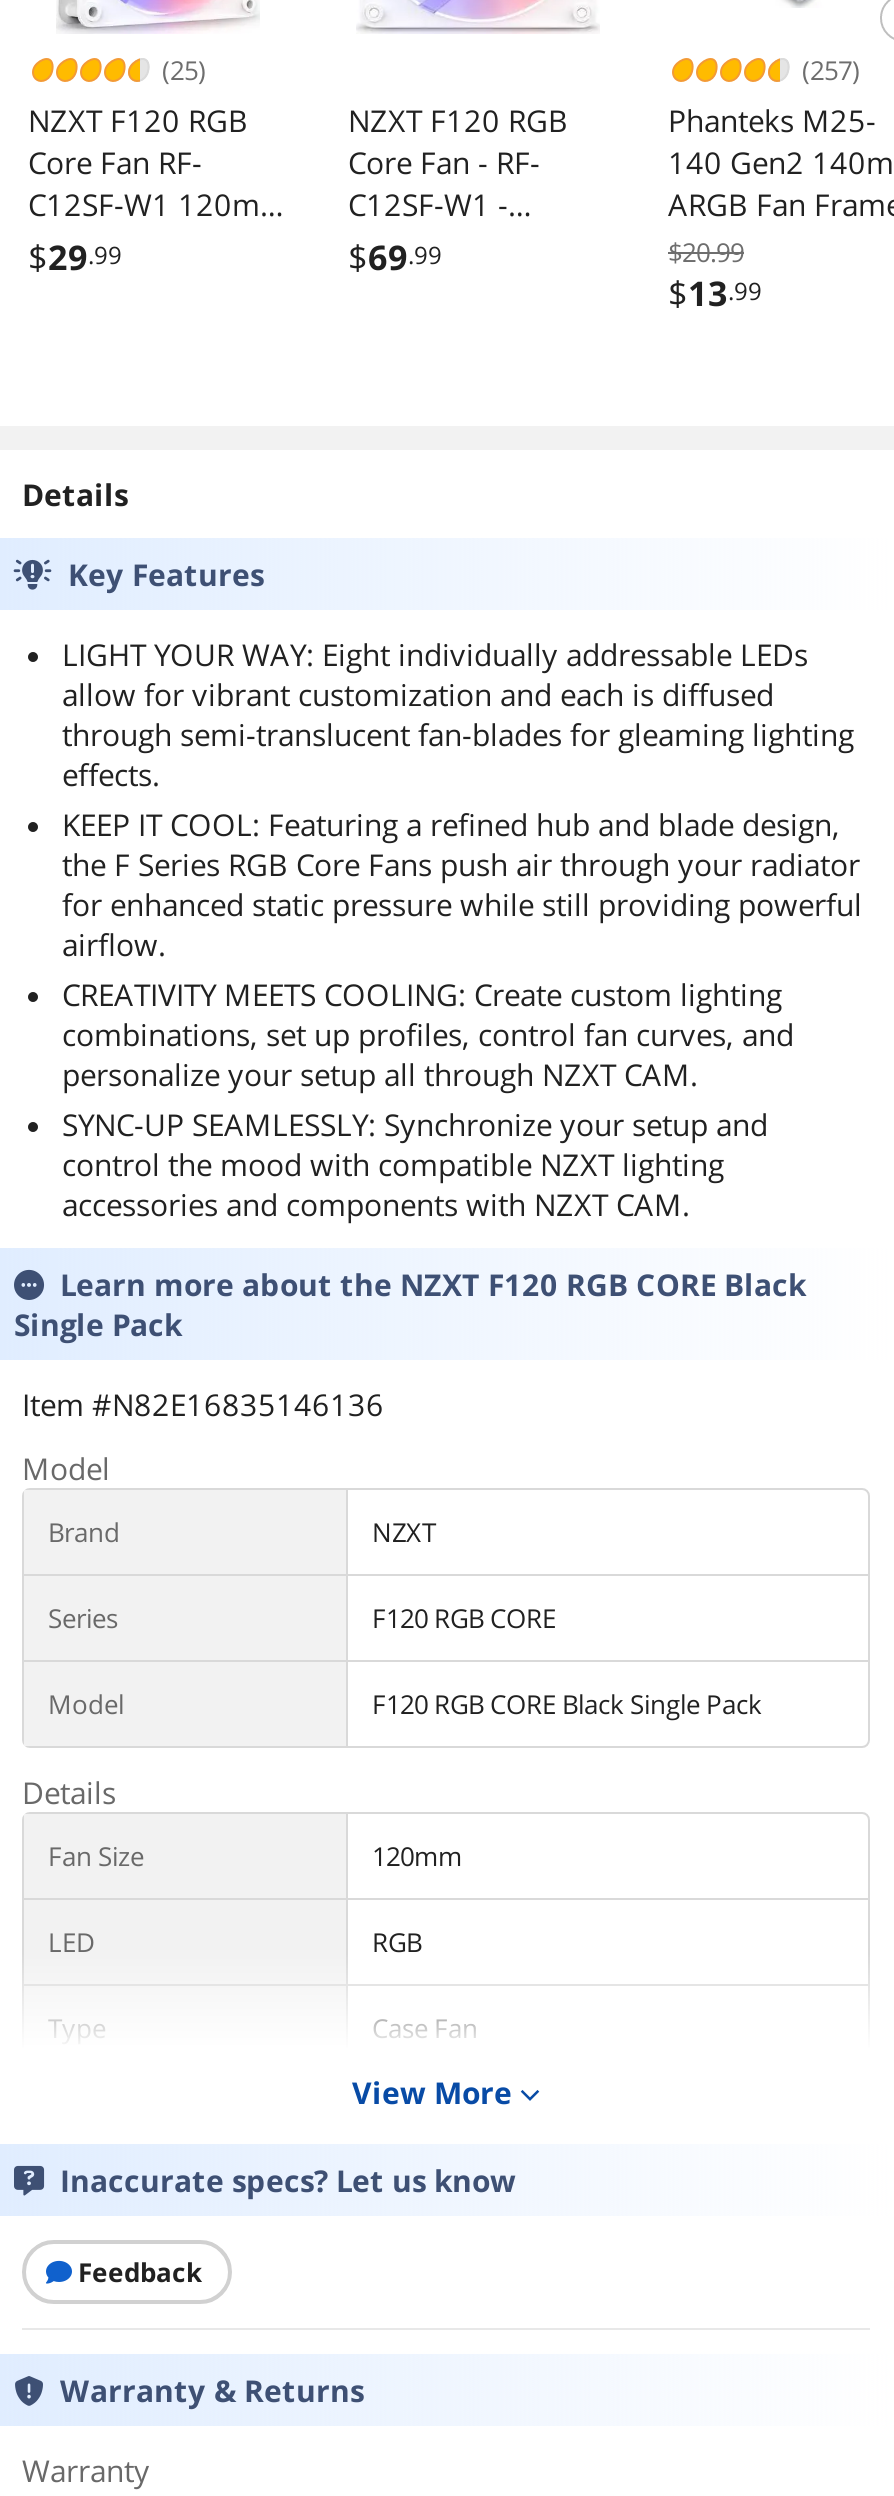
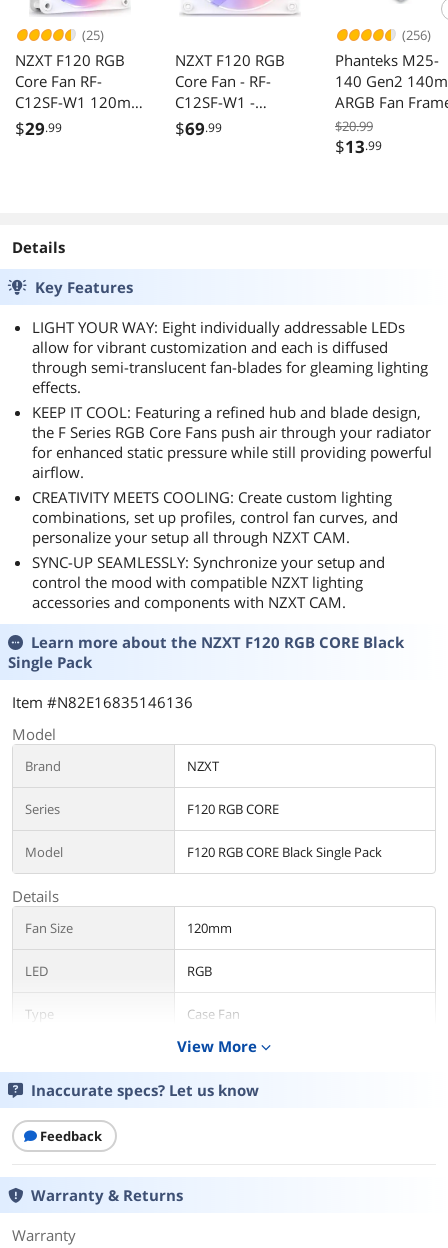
[802,52,860,88] (257) -> [402,26,431,44] (256)

